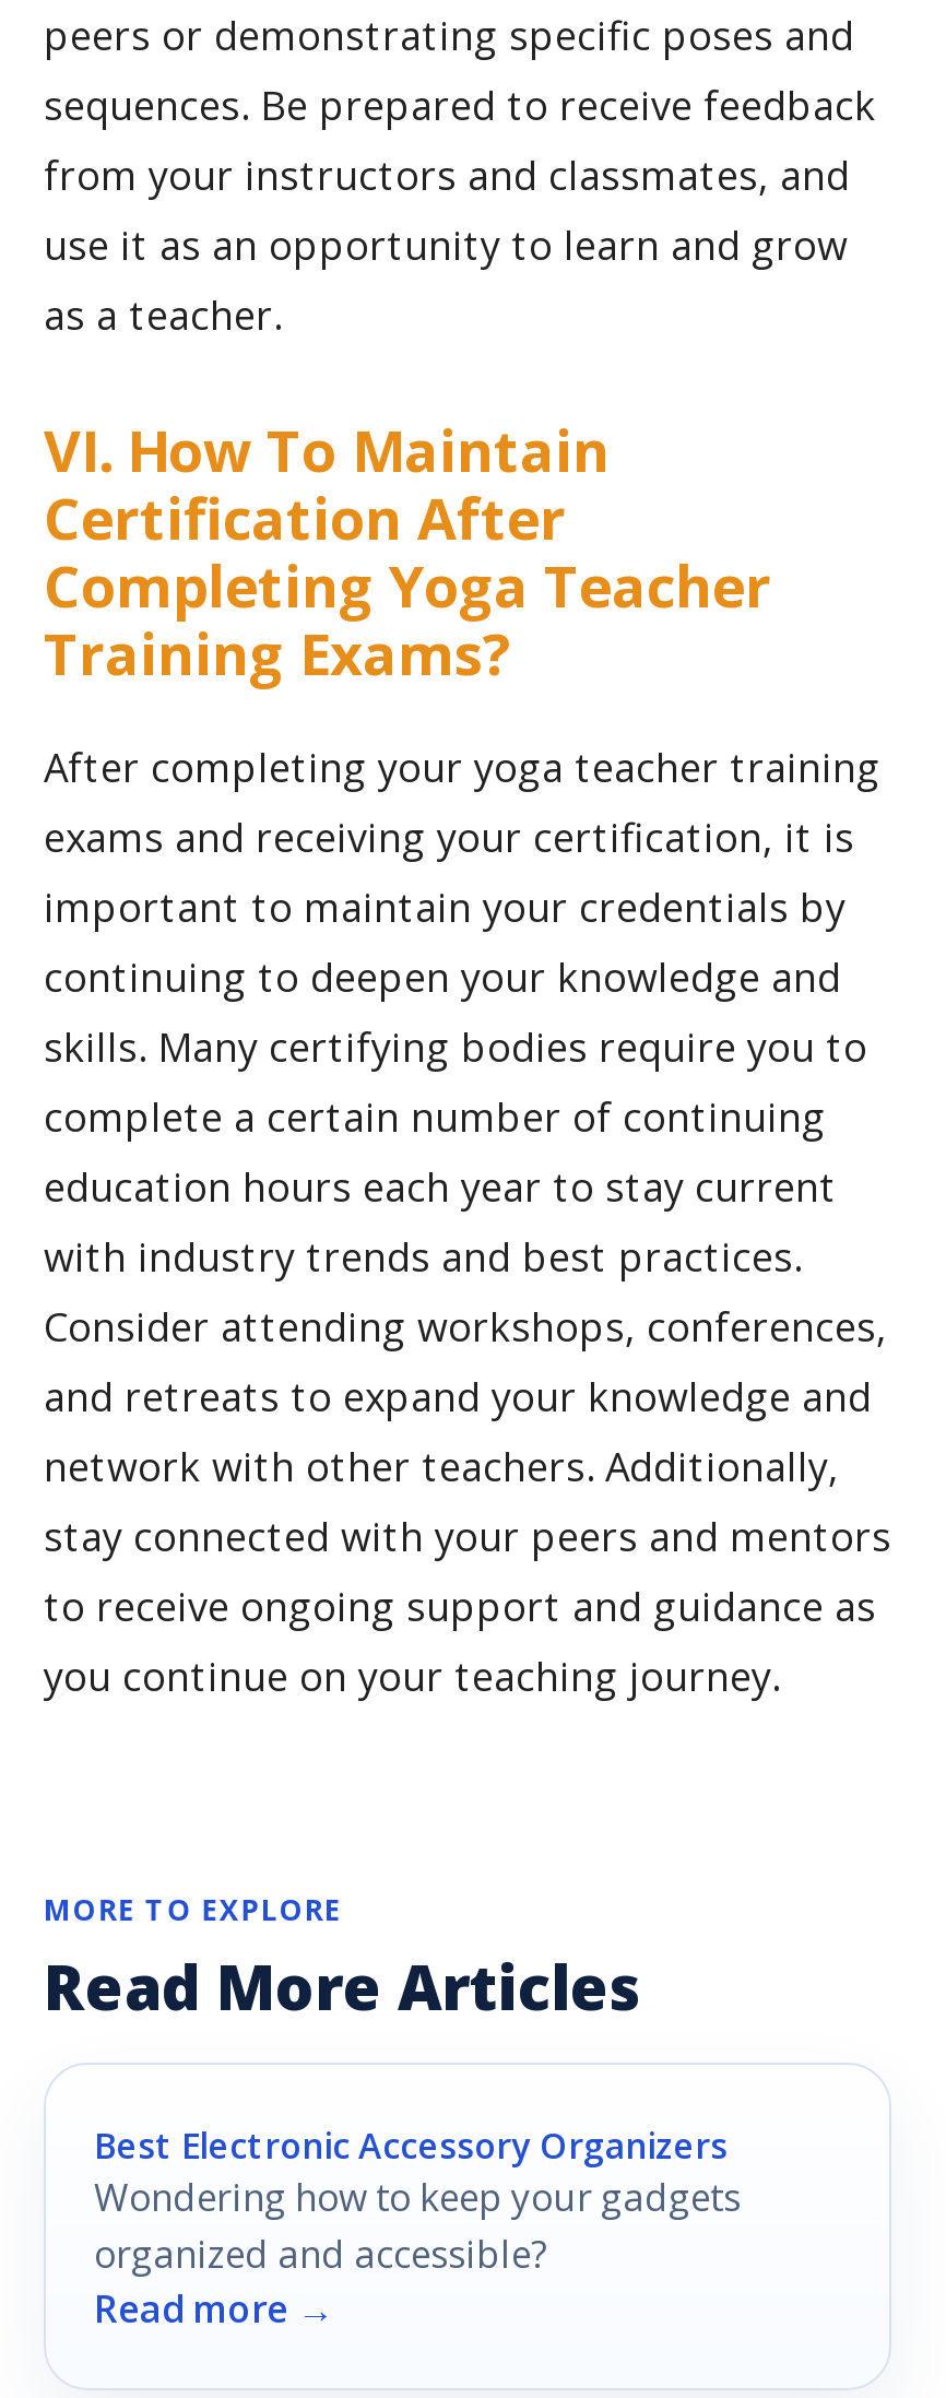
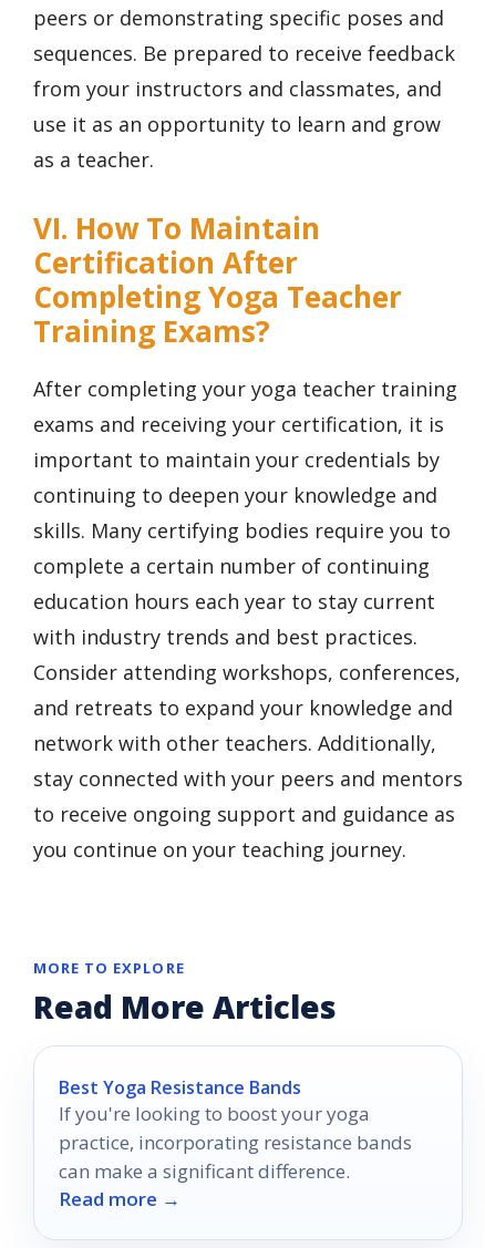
[94,2122,741,2279] Best Electronic Accessory Organizers | Wondering how to keep your gadgets | organized and accessible? -> [59,1075,412,1184] Best Yoga Resistance Bands | If you're looking to boost your yoga | practice, incorporating resistance bands | can make a significant difference.

